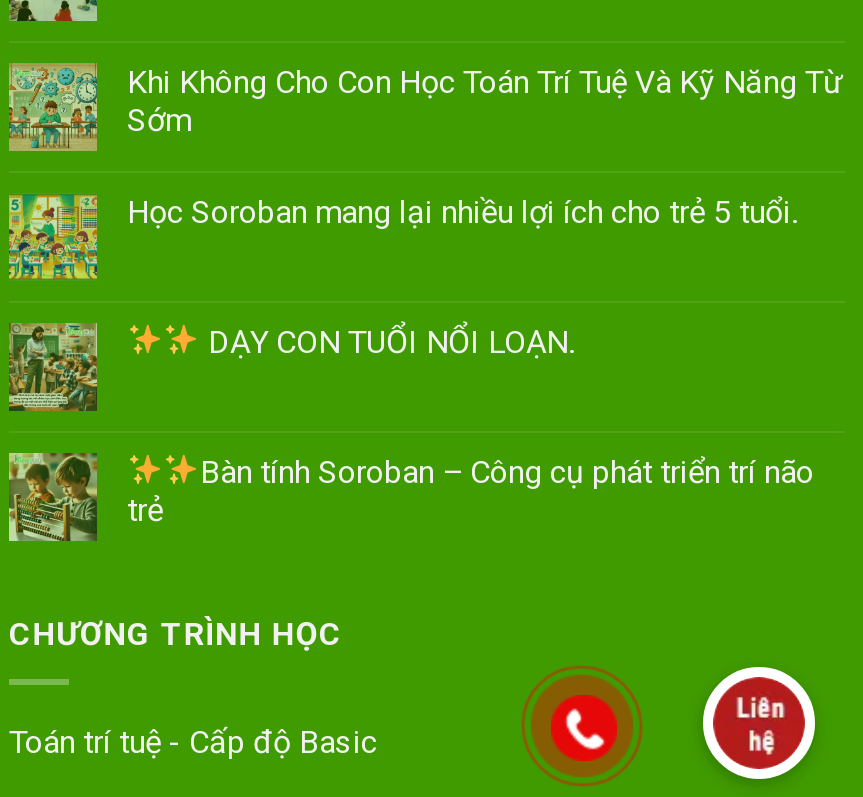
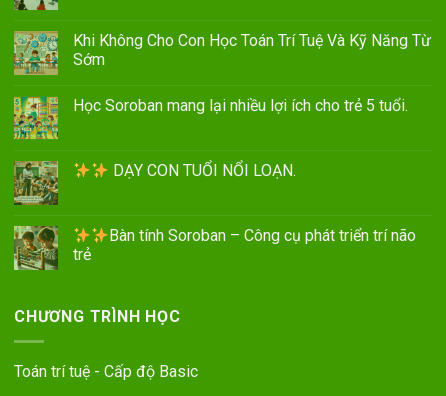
[521,666,643,786] [image] -> none
[701,664,817,782] [image] -> none

